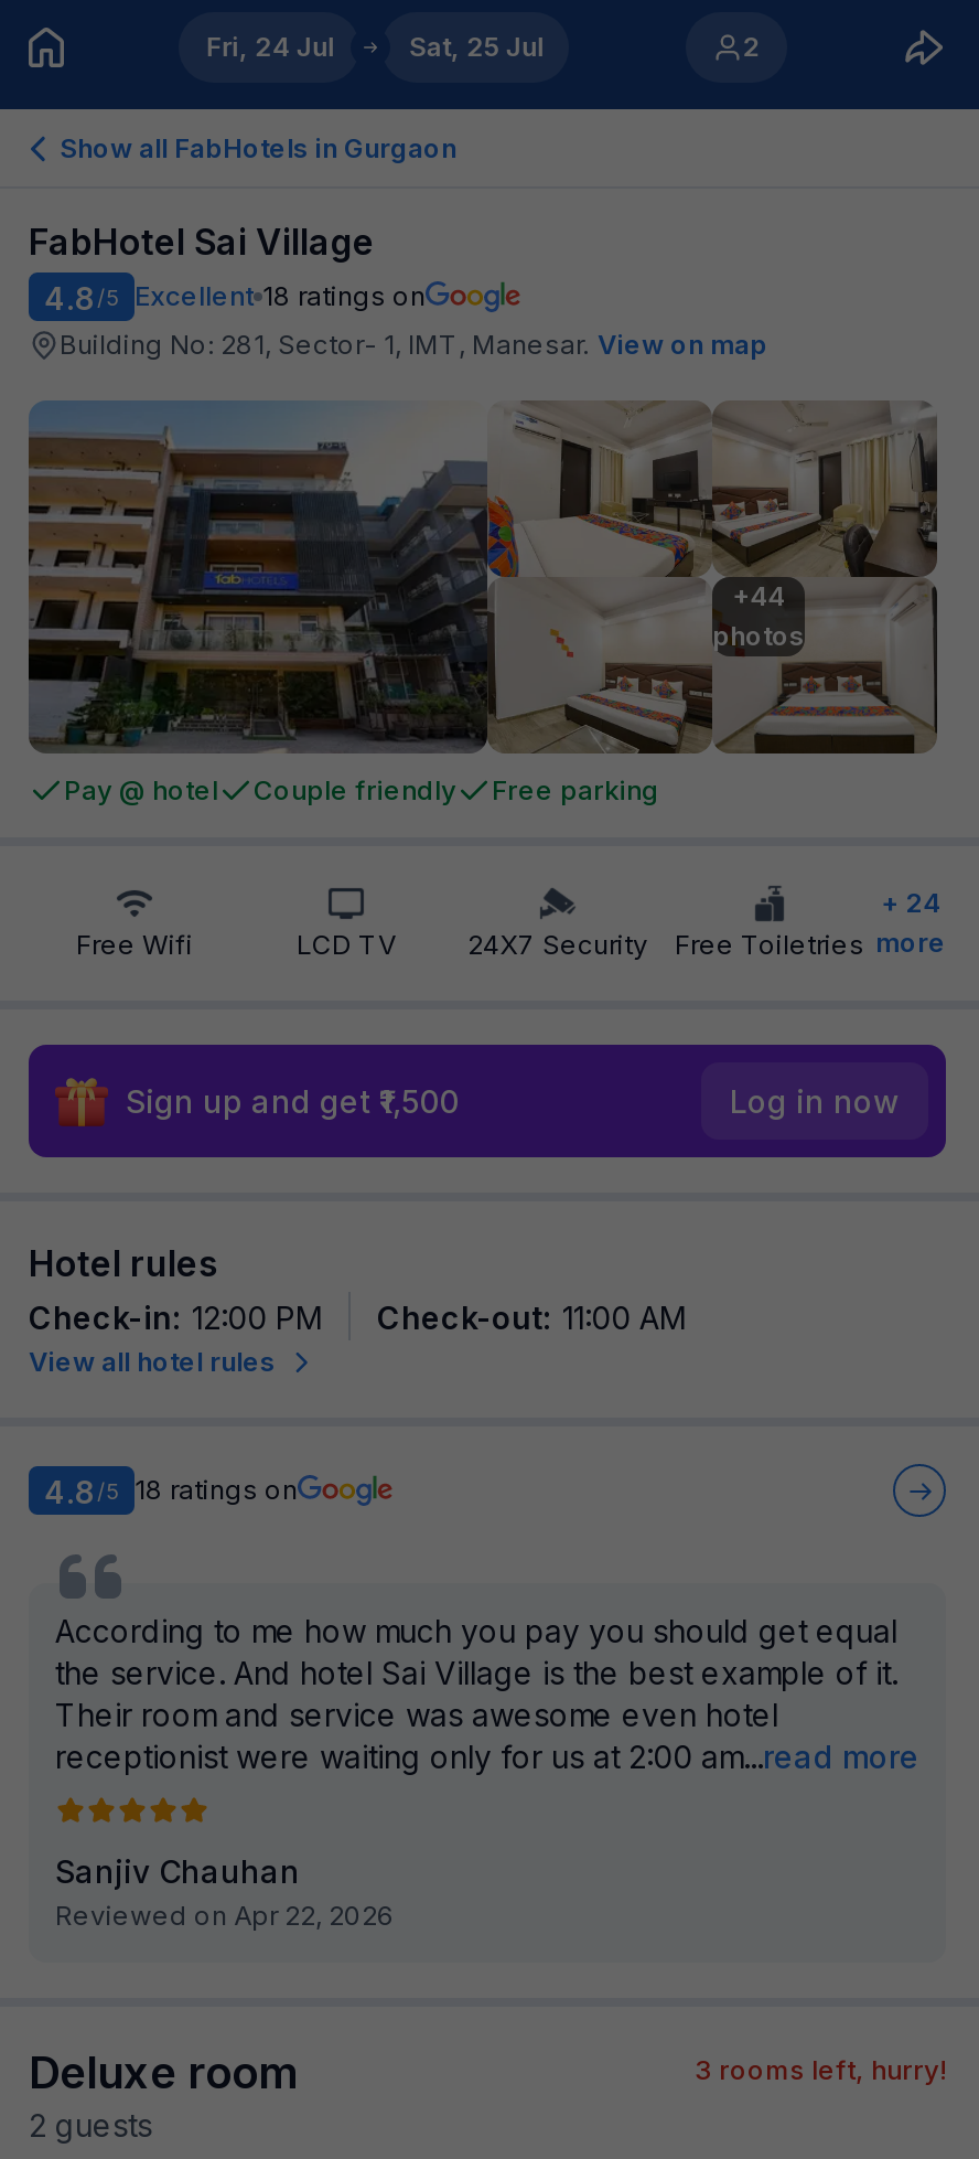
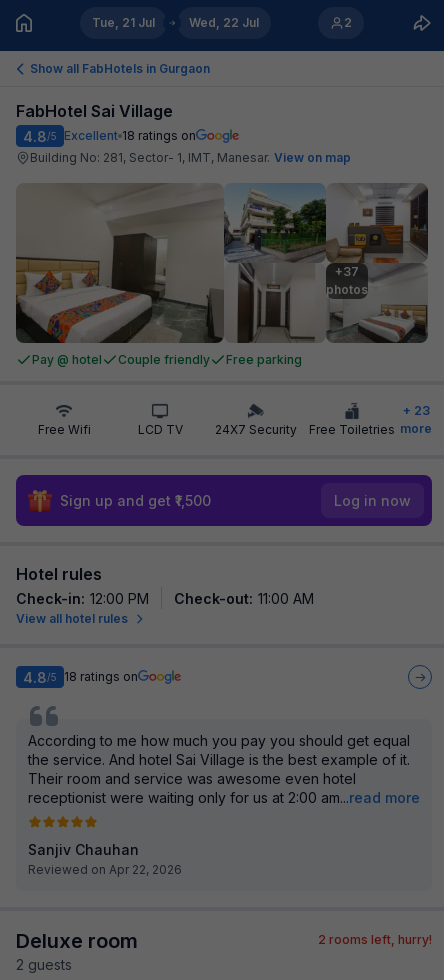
[206,30,334,63] Fri, 24 Jul -> [92,15,155,30] Tue, 21 Jul
[409,30,543,63] Sat, 25 Jul -> [189,15,259,30] Wed, 22 Jul
[26,398,939,753] [image] | +44 -> [15,183,428,344] [image] | +37
[881,886,940,919] + 24 -> [402,403,429,418] + 23
[695,2053,946,2086] 3 rooms left, hurry! -> [318,932,432,947] 2 rooms left, hurry!

